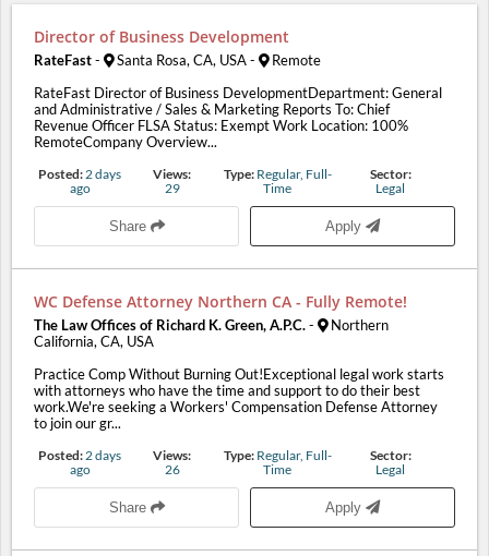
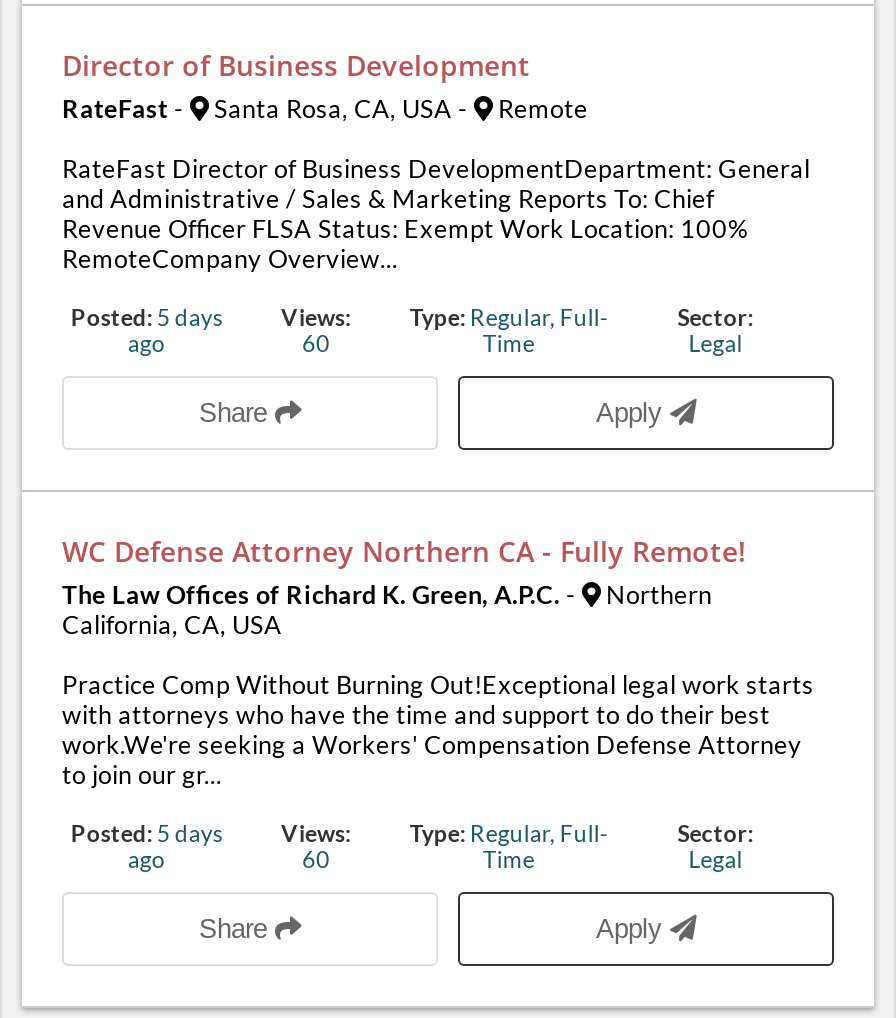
[39,167,121,181] Posted: 2 days -> [71,304,223,330] Posted: 5 days
[165,181,180,195] 29 -> [302,330,330,356] 60
[39,448,121,462] Posted: 2 days -> [71,820,223,846] Posted: 5 days
[165,462,180,476] 26 -> [302,846,330,872] 60

